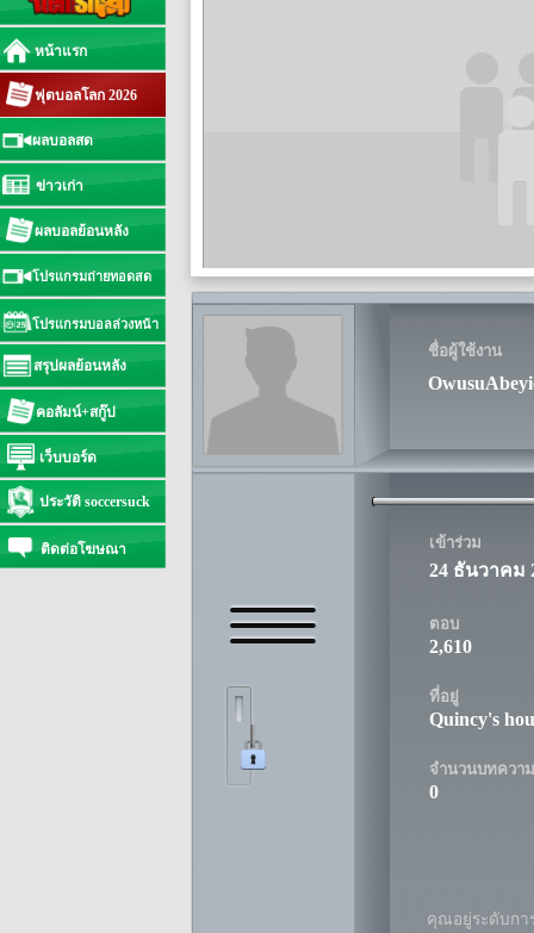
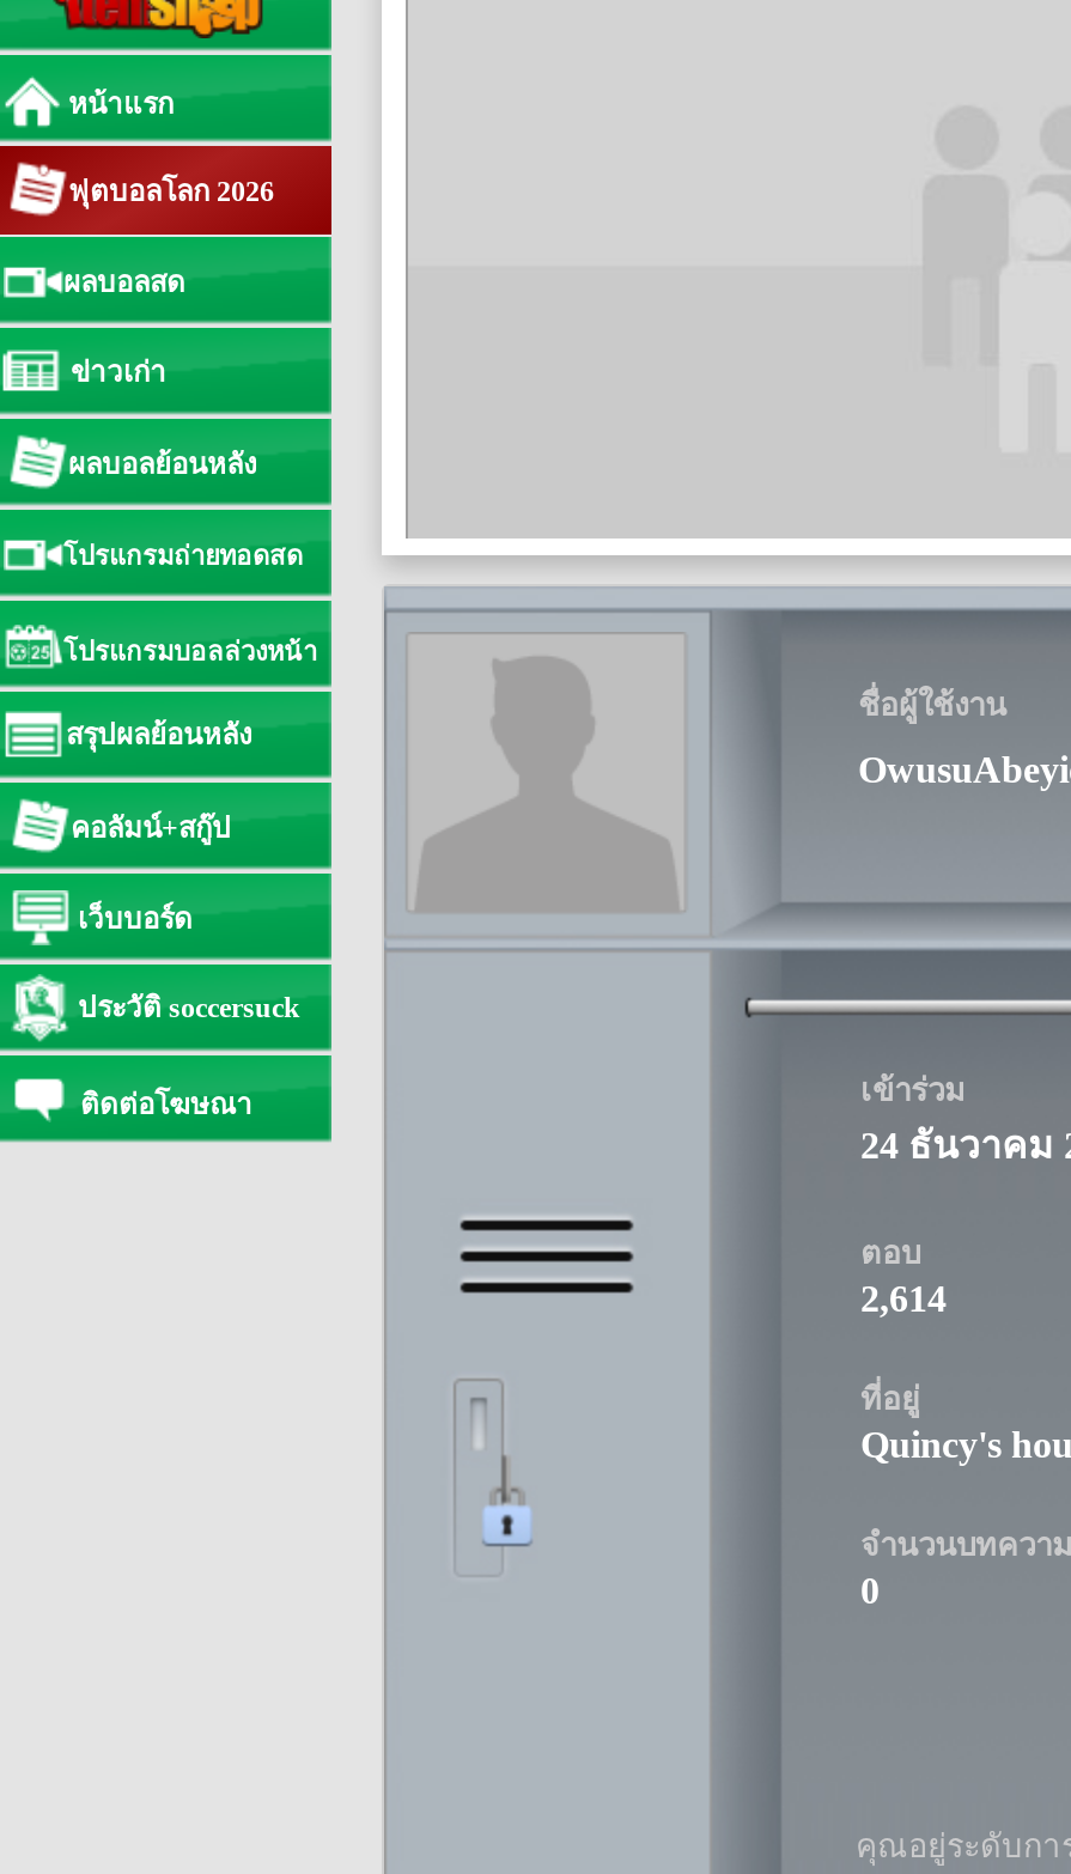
[429,636,472,657] 2,610 -> [860,1278,947,1319] 2,614

